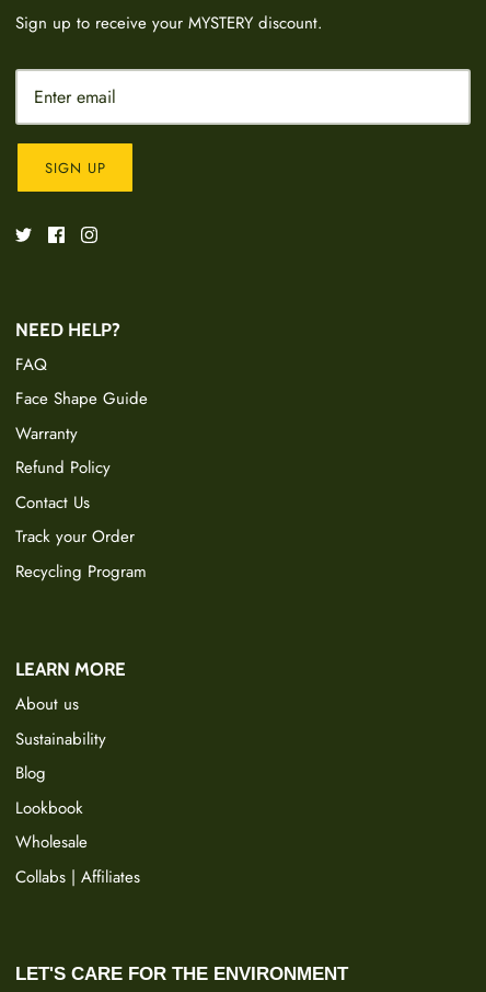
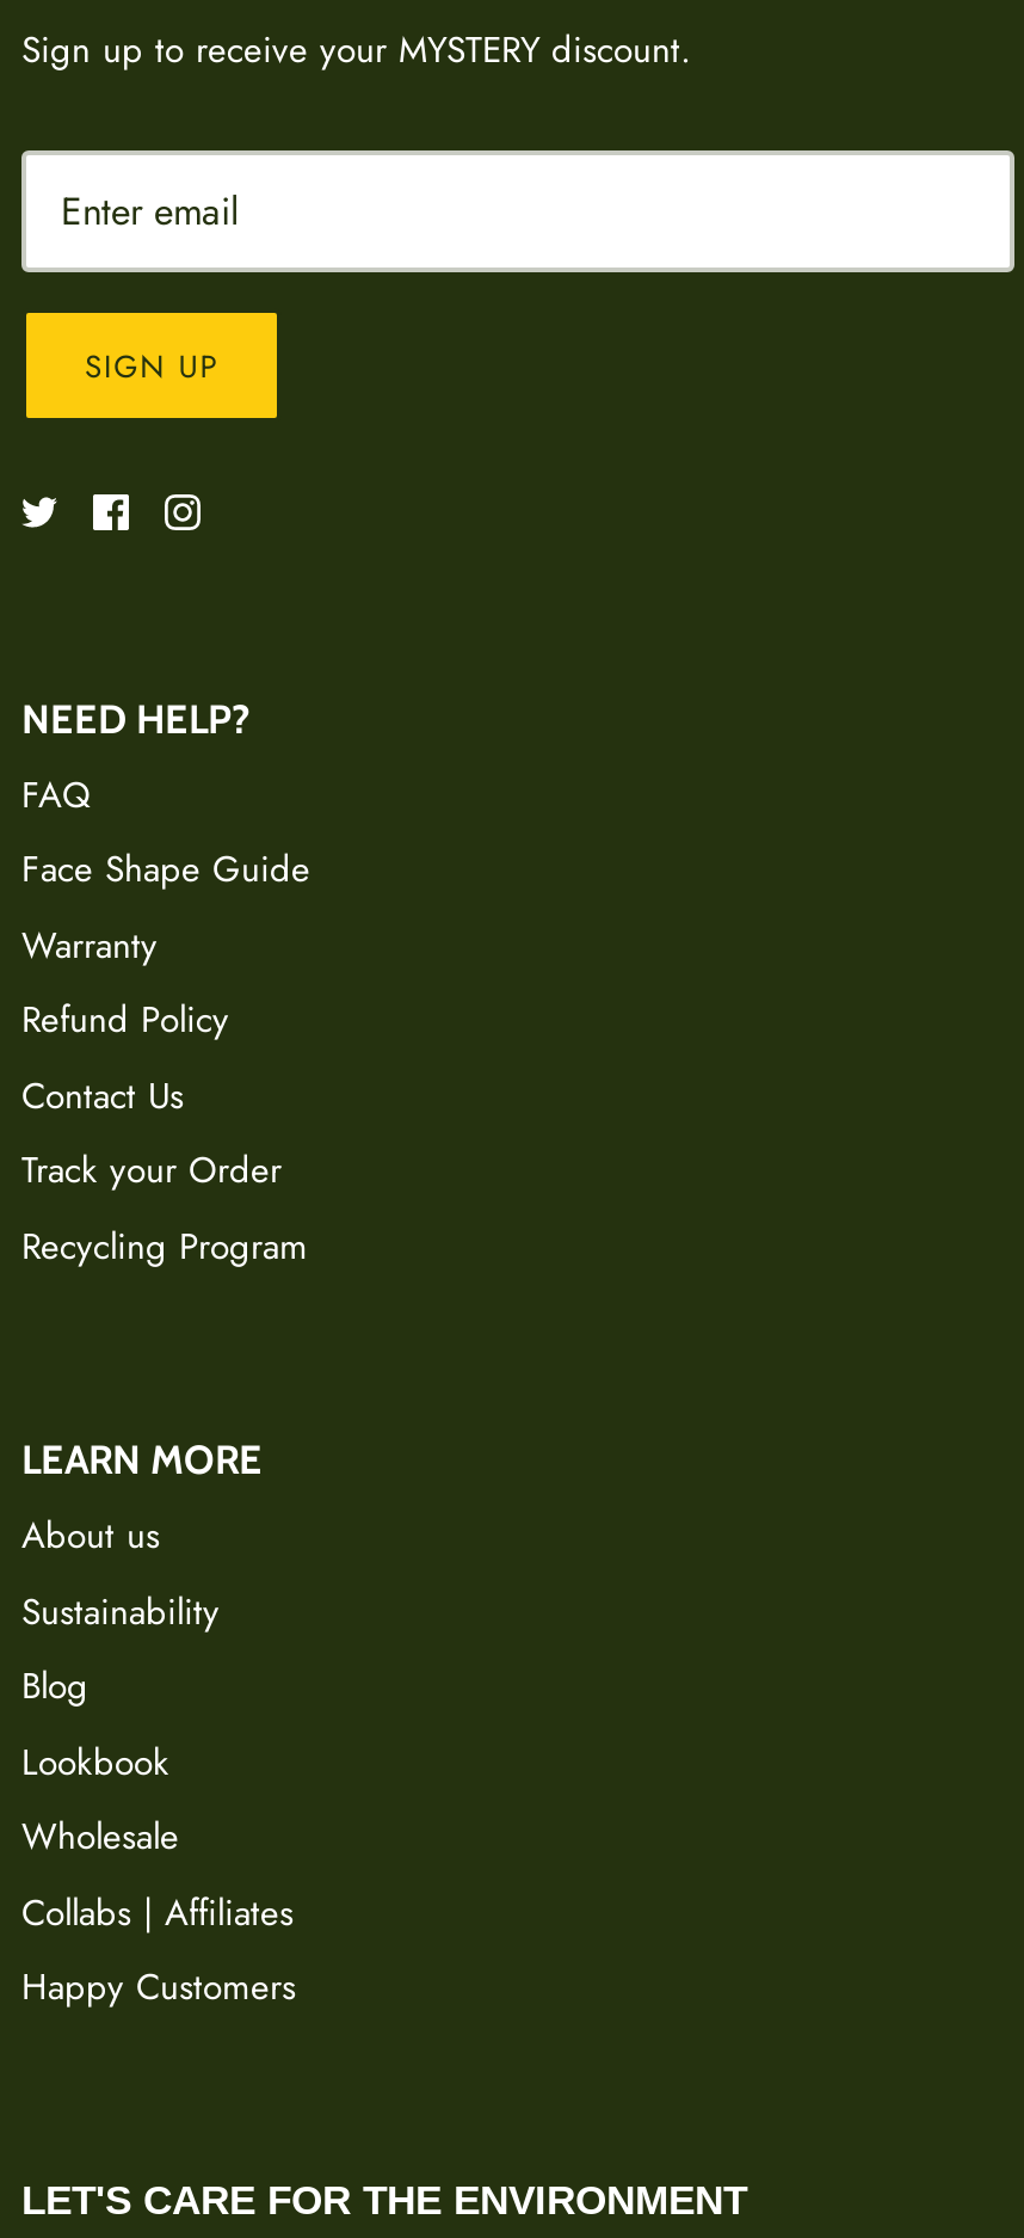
none -> [21,1961,296,2014] Happy Customers

